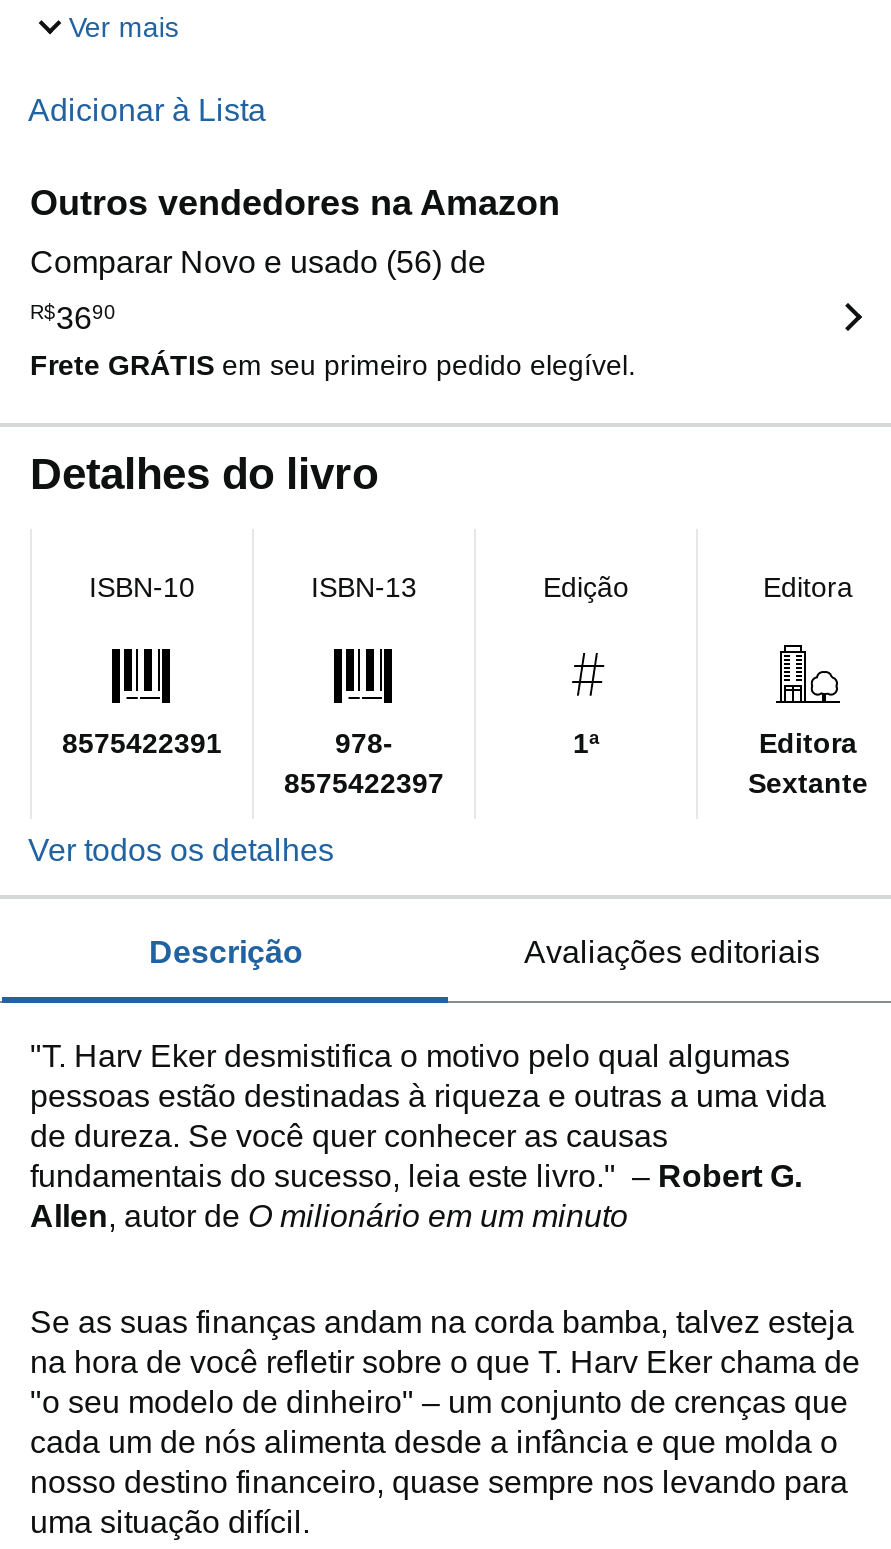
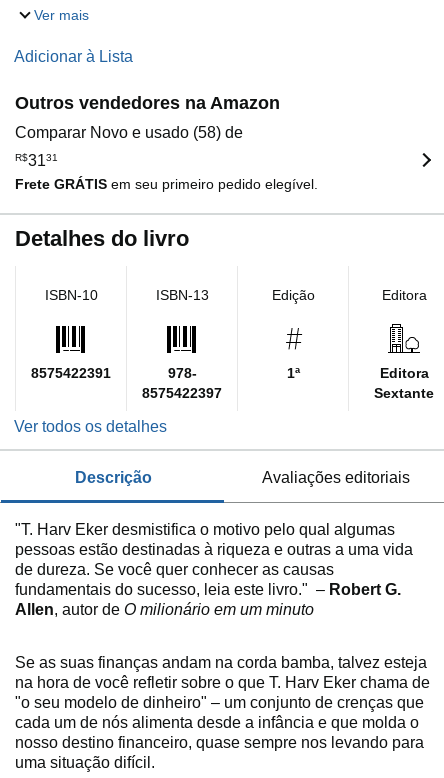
[30,245,486,279] Comparar Novo e usado (56) de -> [15,124,243,141] Comparar Novo e usado (58) de
[30,301,116,335] R$3690 -> [15,152,58,169] R$3131

